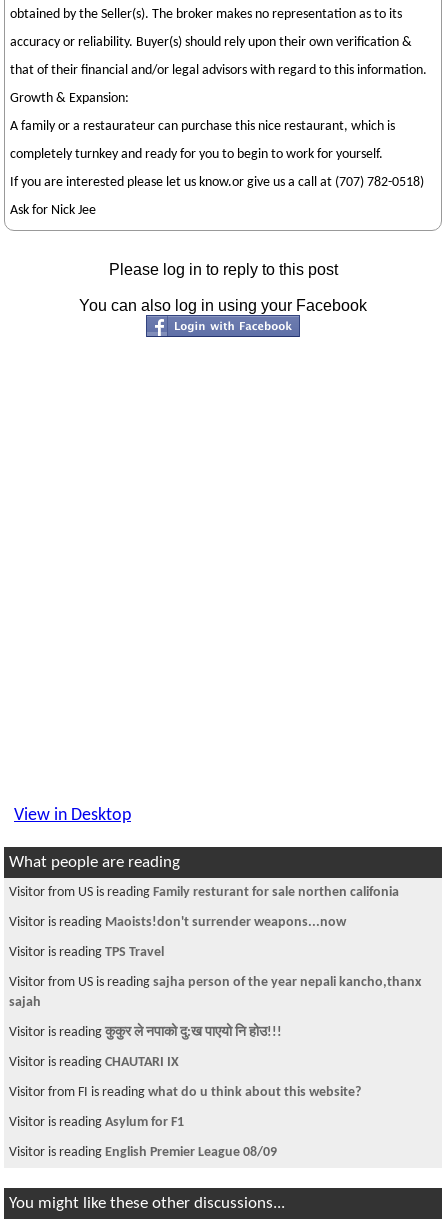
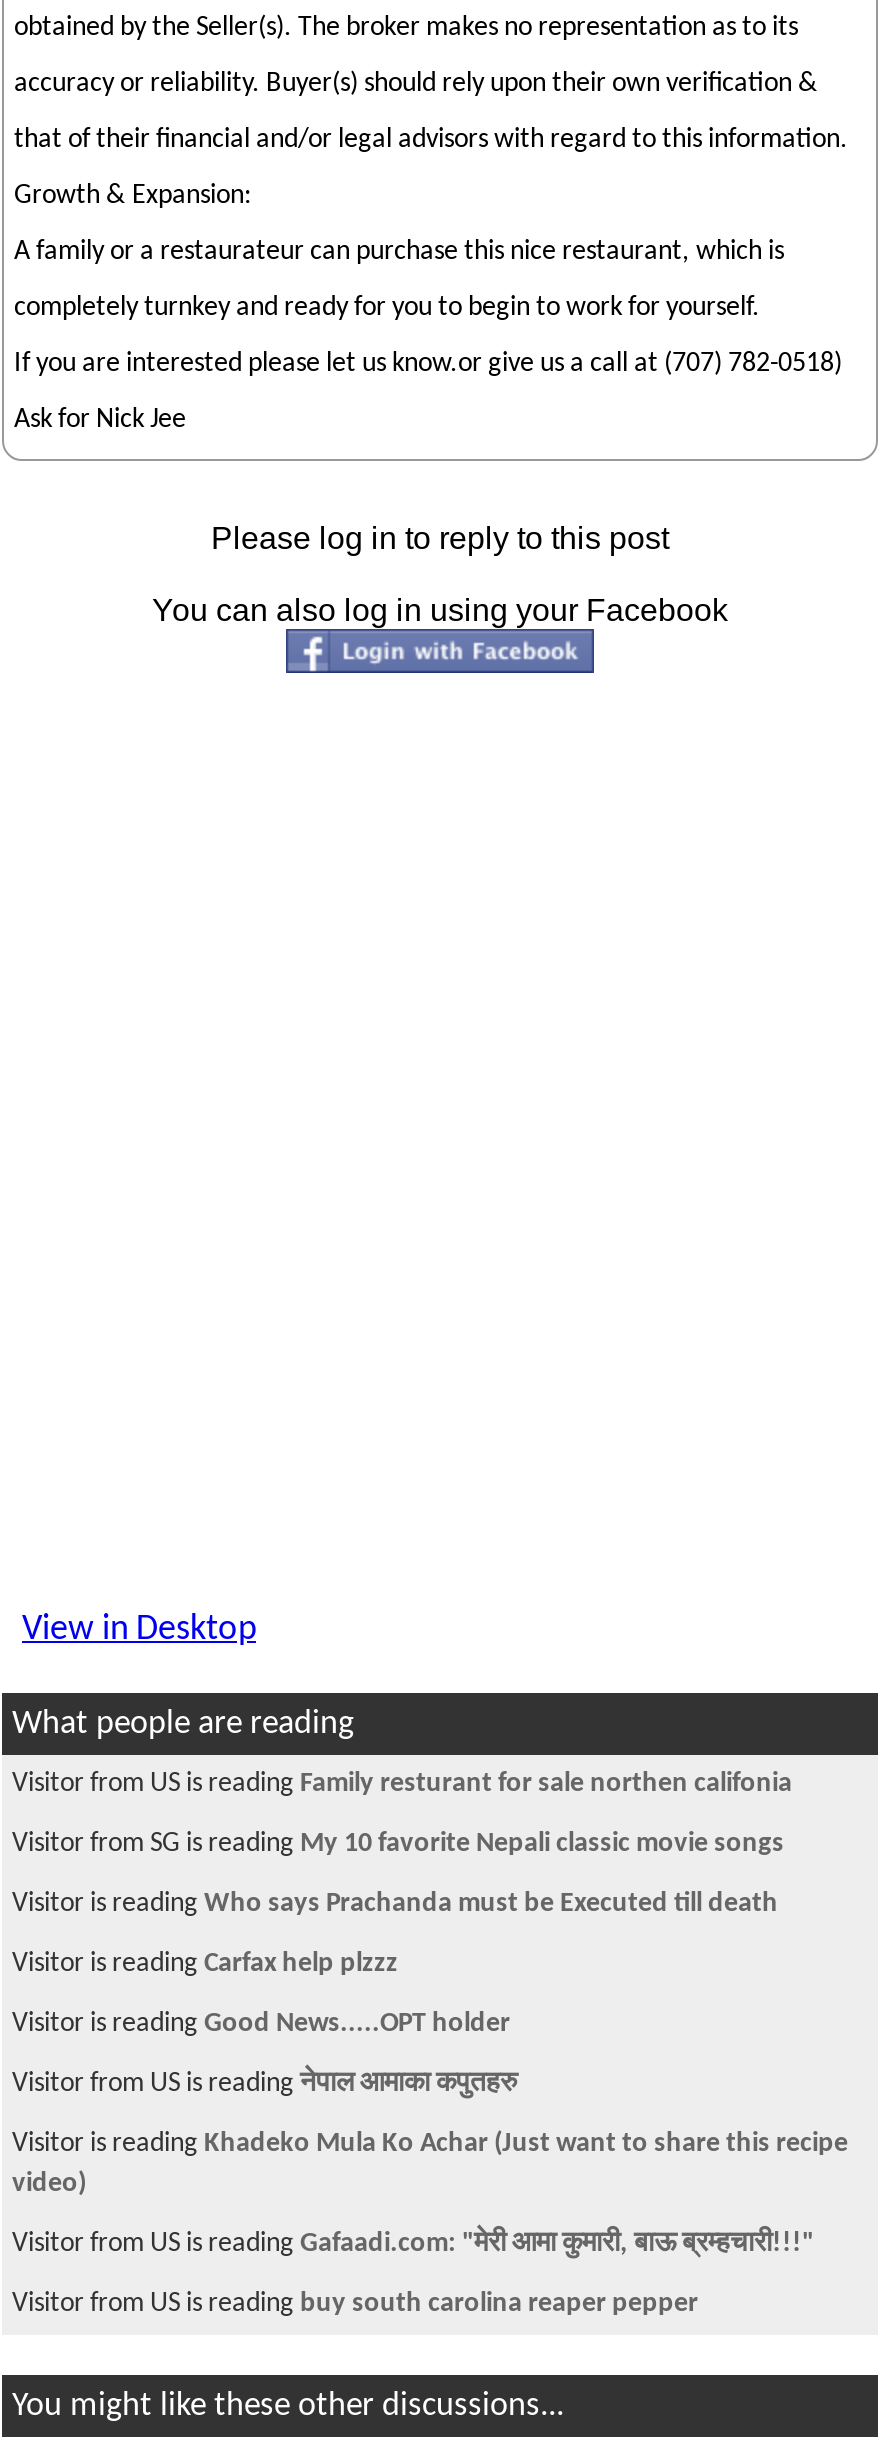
[9,915,346,930] Visitor is reading Maoists!don't surrender weapons...now -> [12,1829,784,1859] Visitor from SG is reading My 10 favorite Nepali classic movie songs
[9,945,164,960] Visitor is reading TPS Travel -> [12,1889,778,1919] Visitor is reading Who says Prachanda must be Executed till death
[9,975,421,1010] Visitor from US is reading sajha person of the year nepali kancho,thanx | sajah -> [12,1949,398,1979] Visitor is reading Carfax help plzzz
[9,1025,282,1040] Visitor is reading कुकुर ले नपाको दु:ख पाएयो नि होउ!!! -> [12,2009,510,2039] Visitor is reading Good News.....OPT holder
[9,1055,179,1070] Visitor is reading CHAUTARI IX -> [12,2069,518,2099] Visitor from US is reading नेपाल आमाका कपुतहरु
[9,1085,361,1100] Visitor from FI is reading what do u think about this website? -> [12,2129,848,2199] Visitor is reading Khadeko Mula Ko Achar (Just want to share this recipe | video)
[9,1115,184,1130] Visitor is reading Asylum for F1 -> [12,2229,814,2259] Visitor from US is reading Gafaadi.com: "मेरी आमा कुमारी, बाऊ ब्रम्हचारी!!!"
[9,1145,277,1160] Visitor is reading English Premier League 08/09 -> [12,2289,698,2319] Visitor from US is reading buy south carolina reaper pepper

